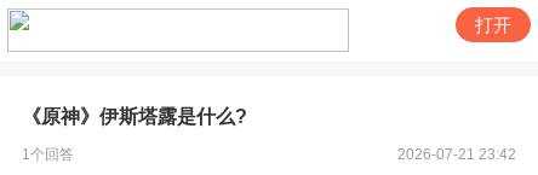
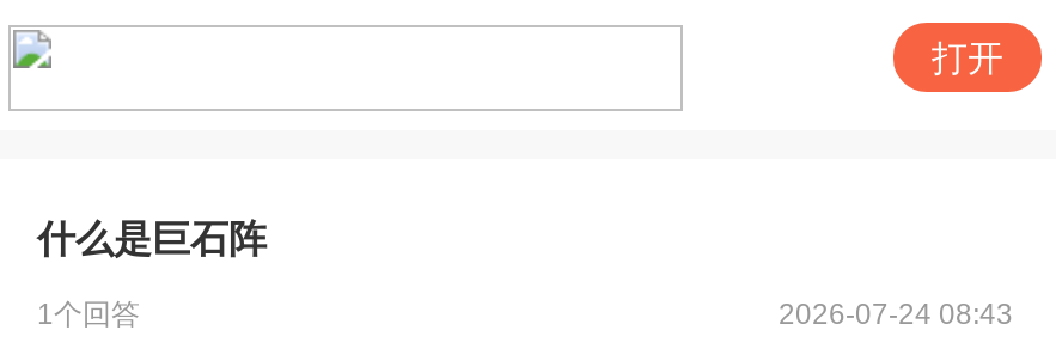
[22,106,247,127] 《原神》伊斯塔露是什么? -> [37,219,267,259] 什么是巨石阵
[397,146,516,163] 2026-07-21 23:42 -> [779,298,1013,331] 2026-07-24 08:43

